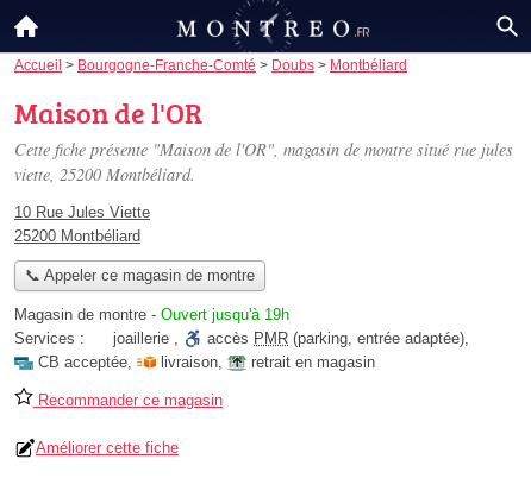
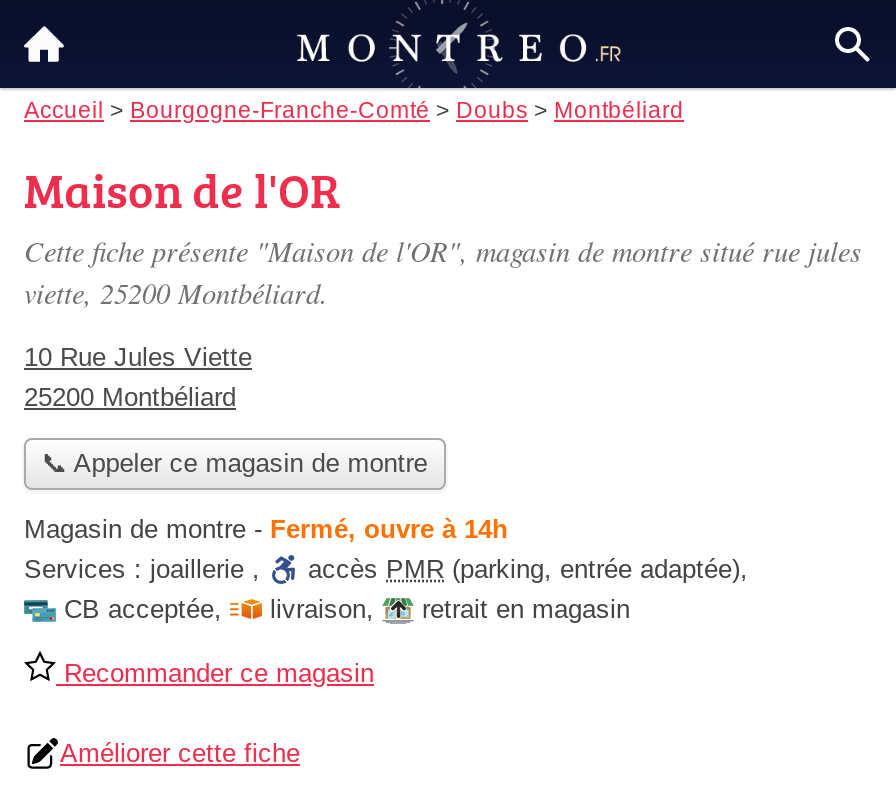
[14,306,289,348] Magasin de montre - Ouvert jusqu'à 19h | Services : | joaillerie , -> [24,515,508,585] Magasin de montre - Fermé, ouvre à 14h | Services : joaillerie ,

